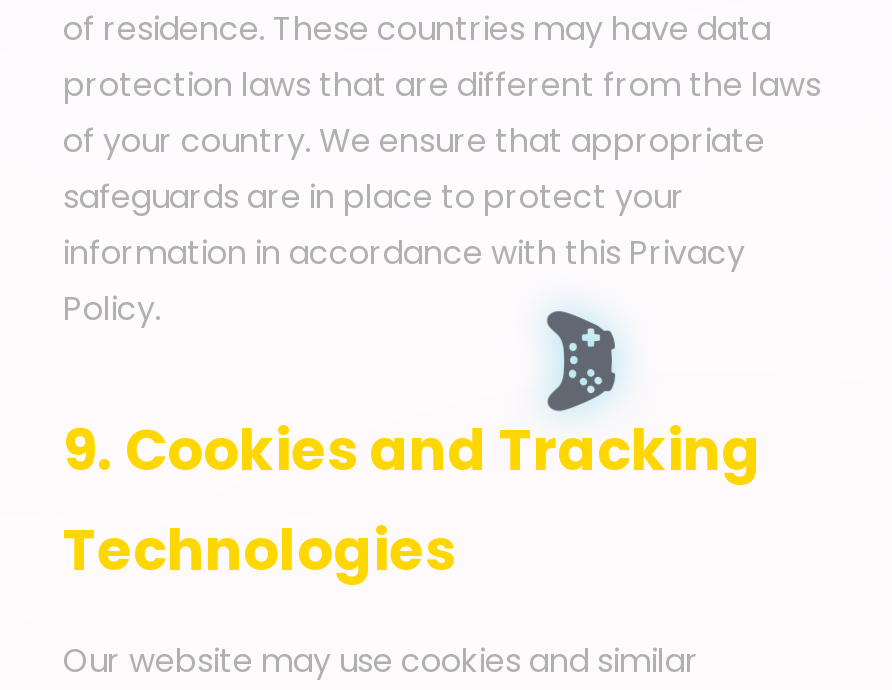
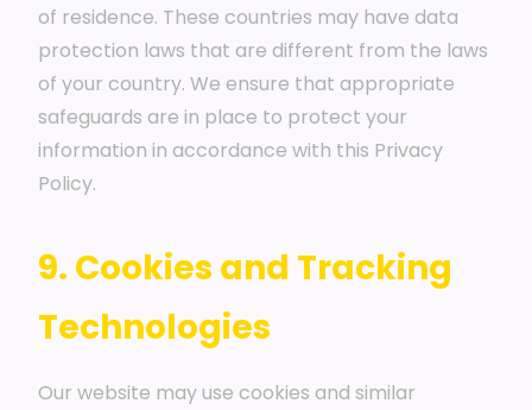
[545,308,621,408] [image] -> none

